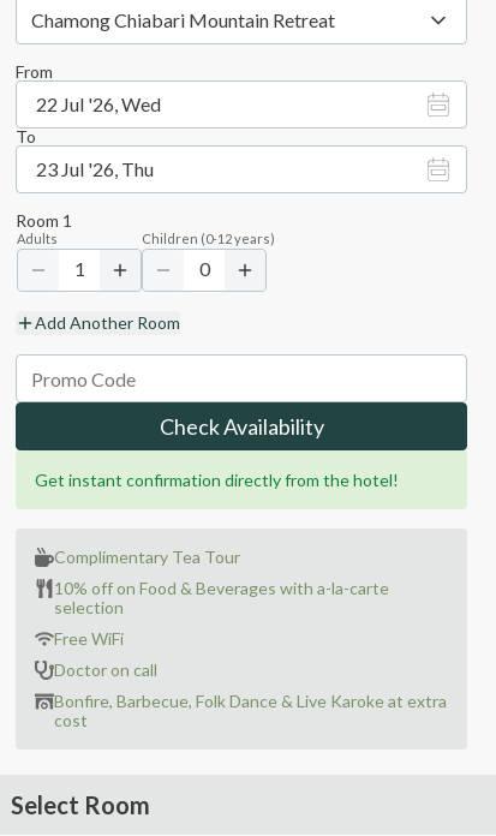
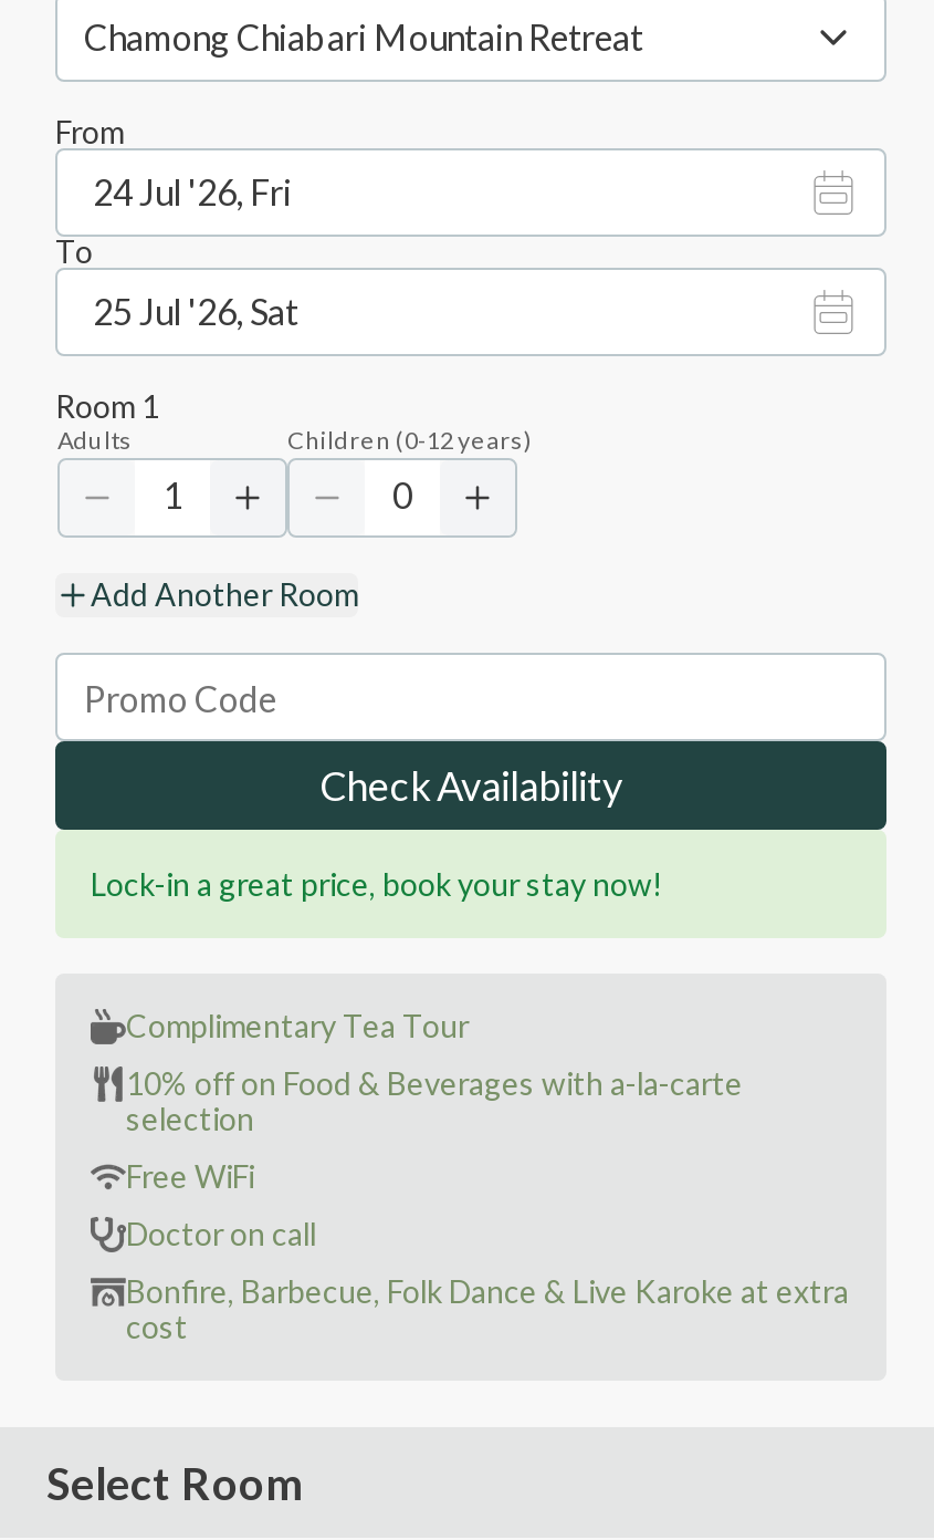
[36,92,161,115] 22 Jul '26, Wed -> [93,170,292,212] 24 Jul '26, Fri
[36,157,154,180] 23 Jul '26, Thu -> [93,290,298,332] 25 Jul '26, Sat
[35,470,399,490] Get instant confirmation directly from the hotel! -> [91,865,663,903] Lock-in a great price, book your stay now!

